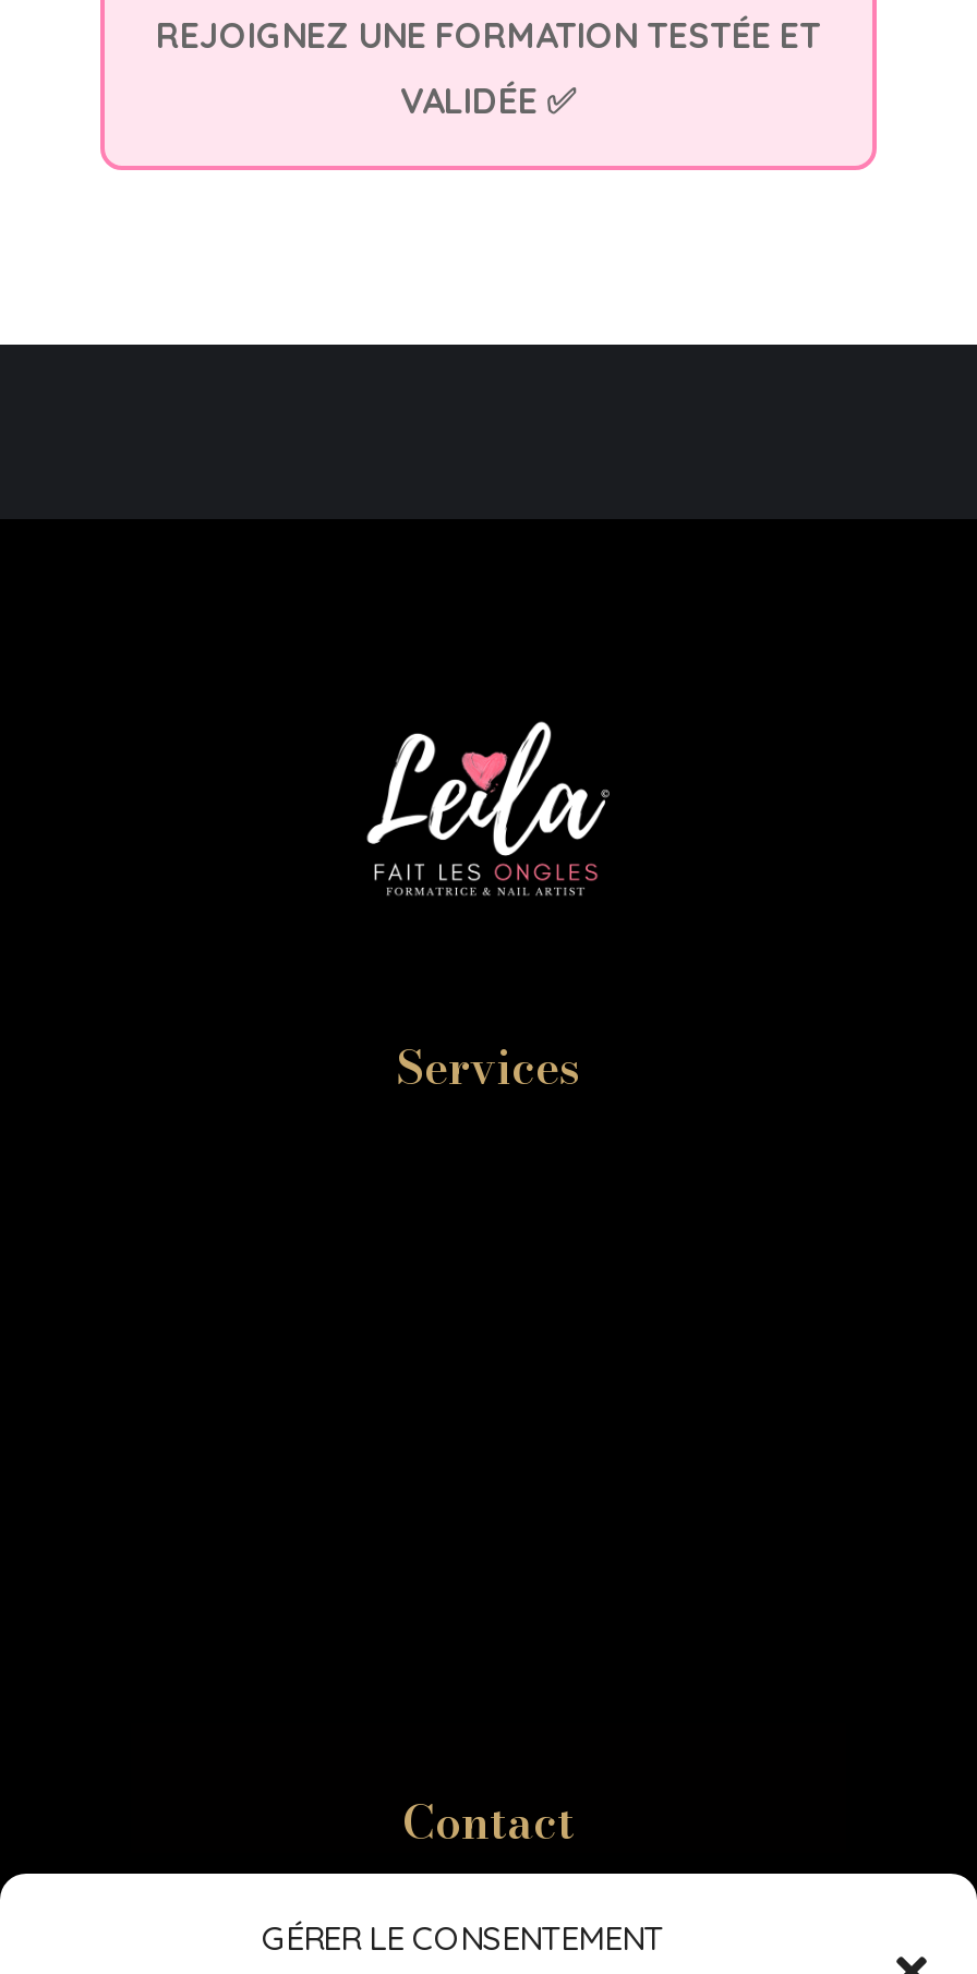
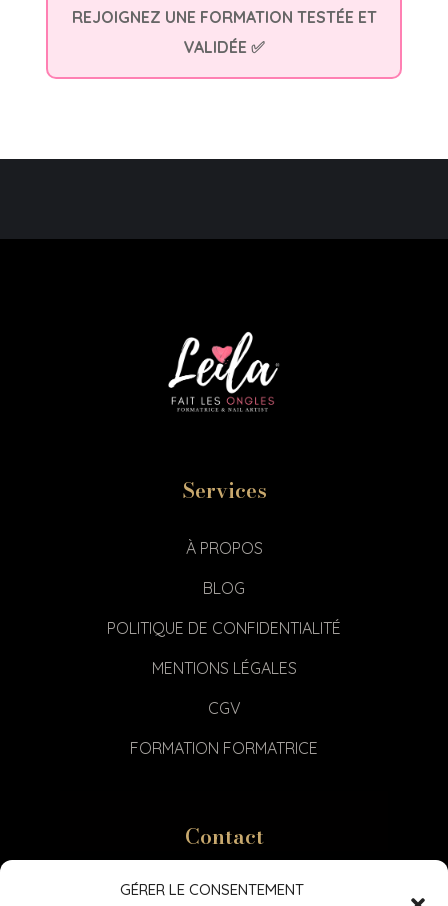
none -> [107,538,341,758] À PROPOS | BLOG | POLITIQUE DE CONFIDENTIALITÉ | MENTIONS LÉGALES | CGV | FORMATION FORMATRICE

